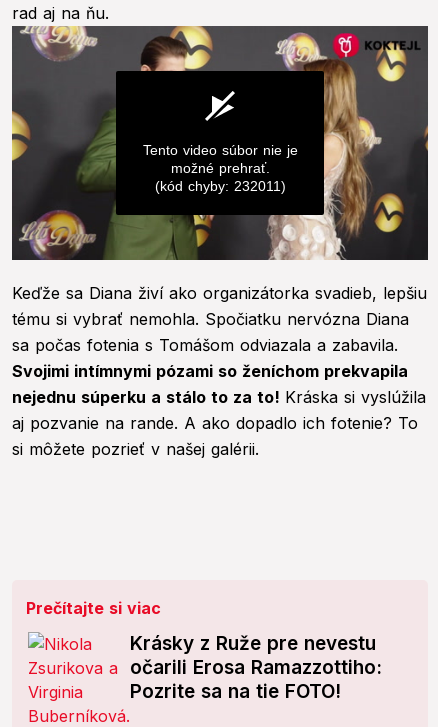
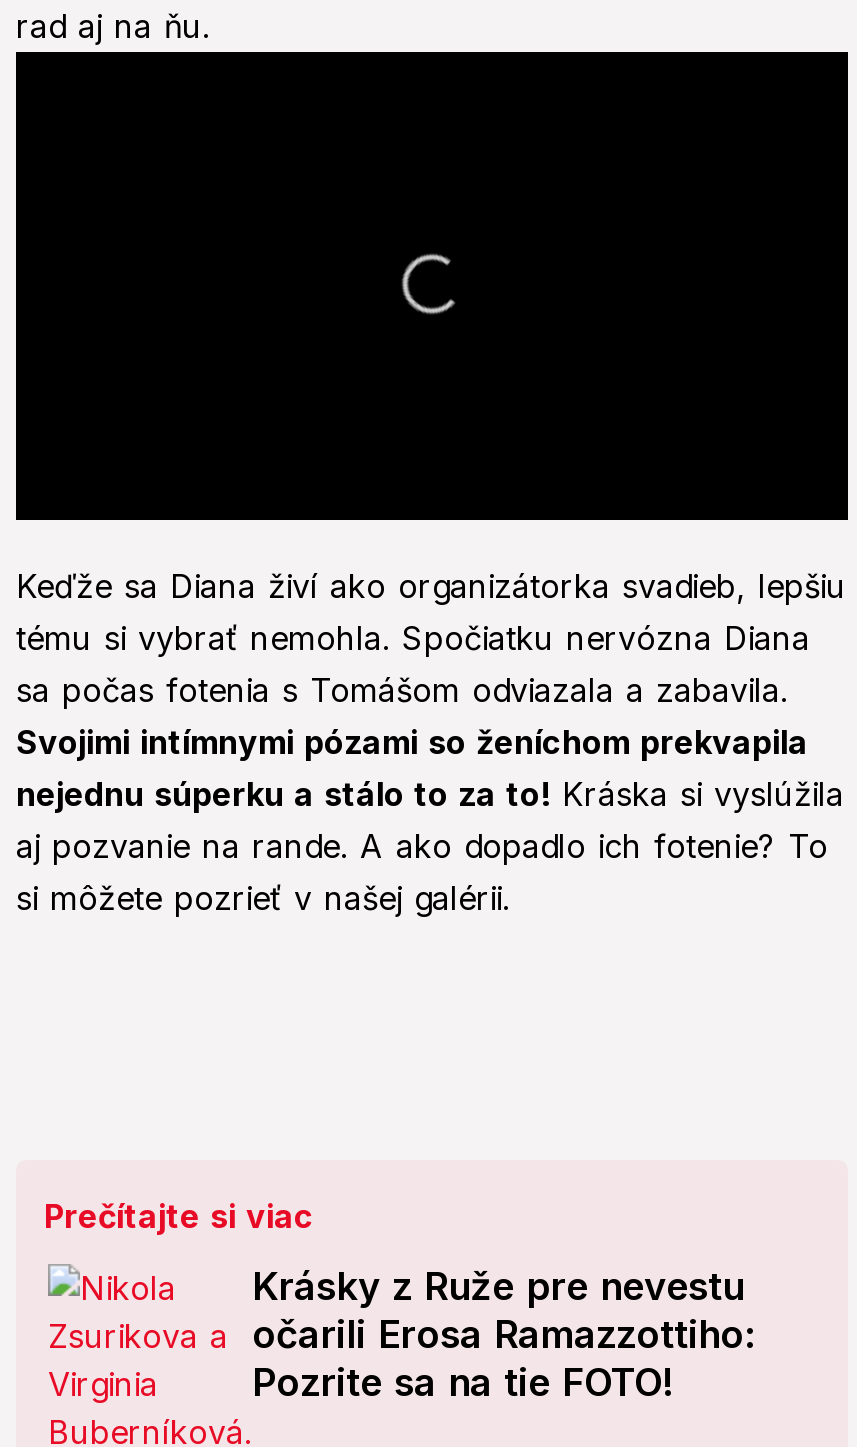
[11,25,429,261] [image] | Tento video súbor nie je | možné prehrať. | (kód chyby: 232011) -> none

